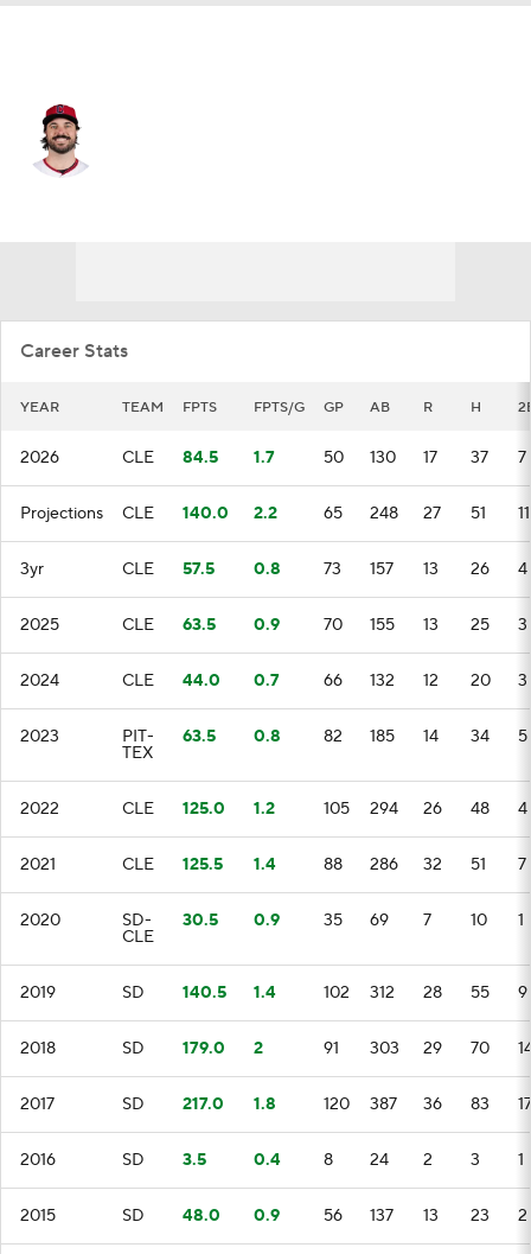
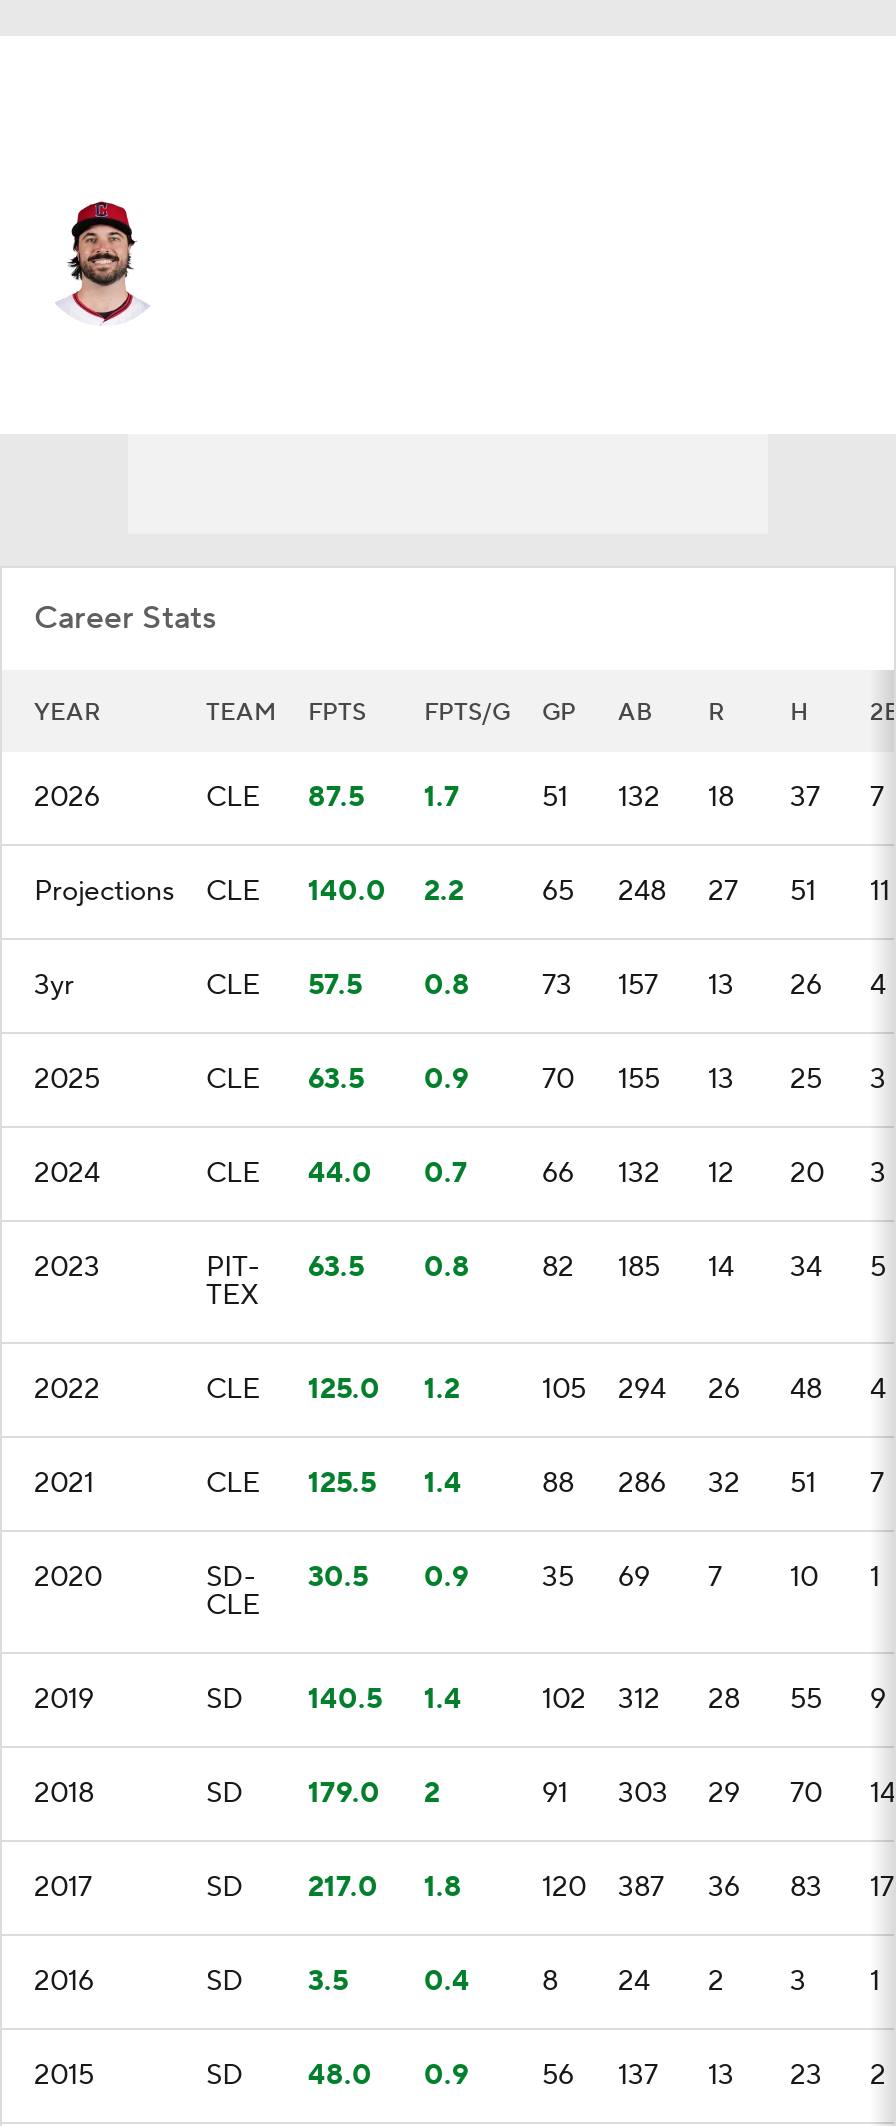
[122,447,275,469] CLE 84.5 1.7 -> [206,780,460,816] CLE 87.5 1.7
[324,447,344,469] 50 -> [542,780,568,816] 51
[370,447,396,469] 130 -> [618,780,660,816] 132
[423,447,437,469] 17 -> [708,780,734,816] 18

